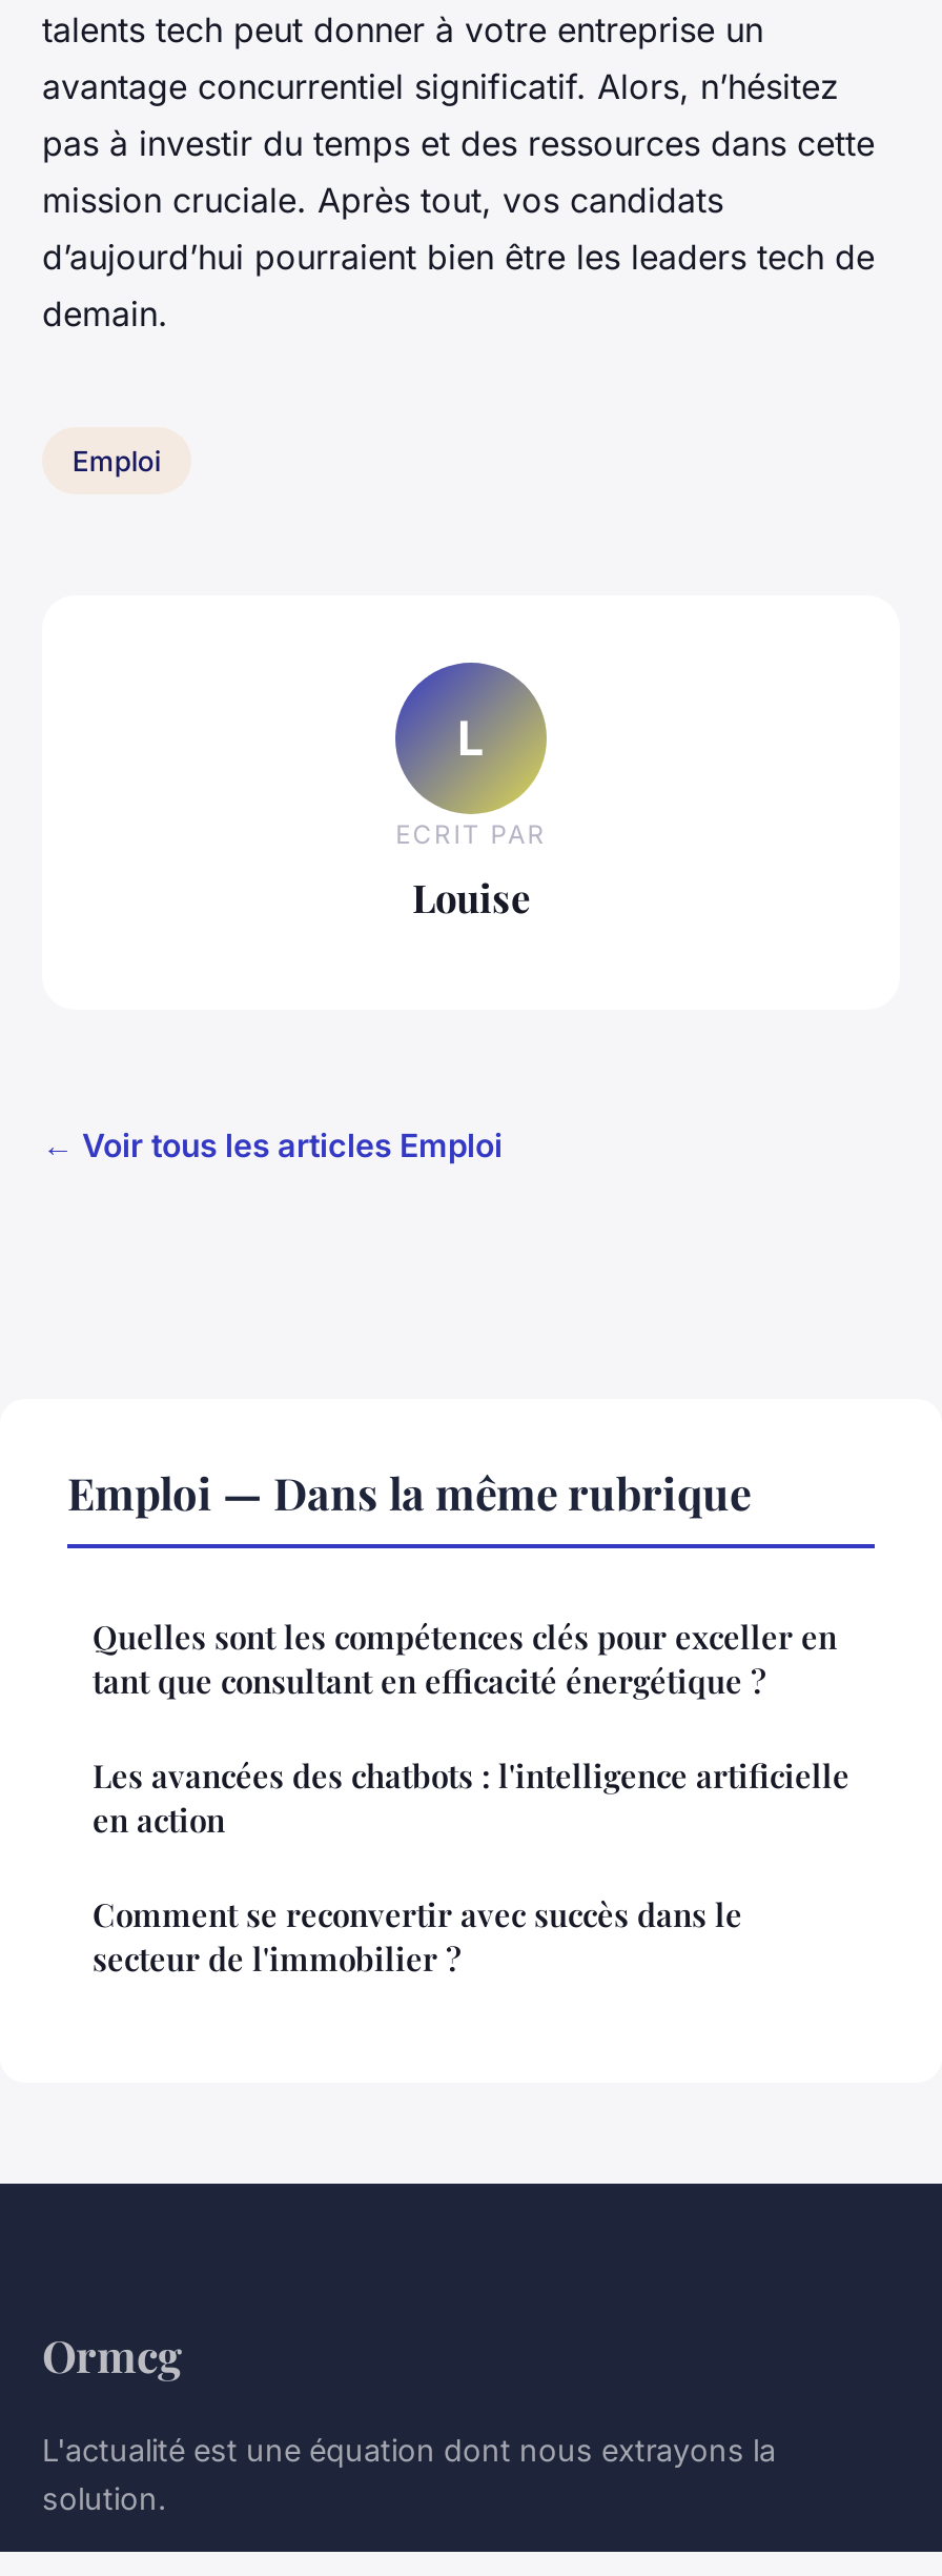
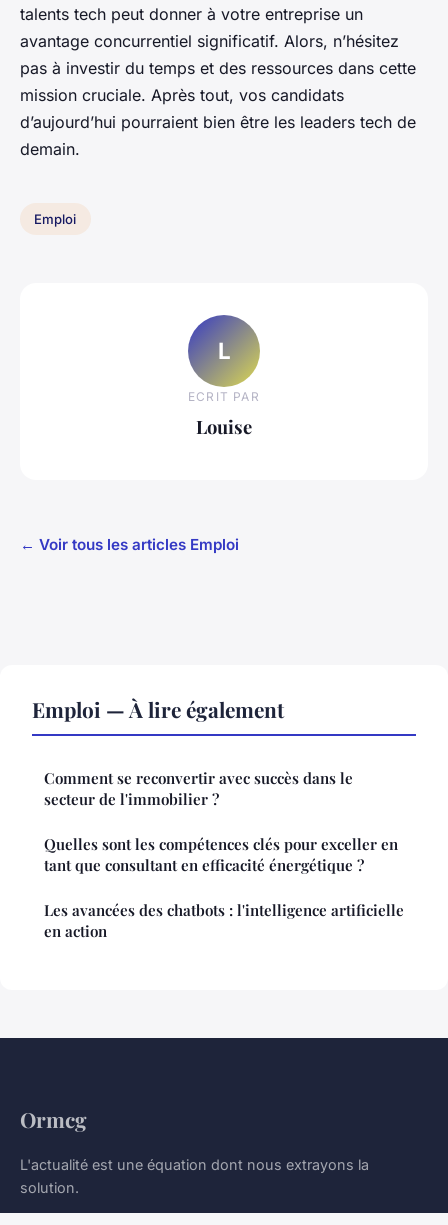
[67,1463,751,1521] Emploi — Dans la même rubrique -> [32,695,284,723] Emploi — À lire également
moved [93,1616,849,1841] -> [44,834,404,941]: Quelles sont les compétences clés pour exceller en | tant que consultant en efficacité énergétique ? | Les avancées des chatbots : l'intelligence artificielle | en action
moved [93,1894,742,1980] -> [44,768,353,809]: Comment se reconvertir avec succès dans le | secteur de l'immobilier ?

